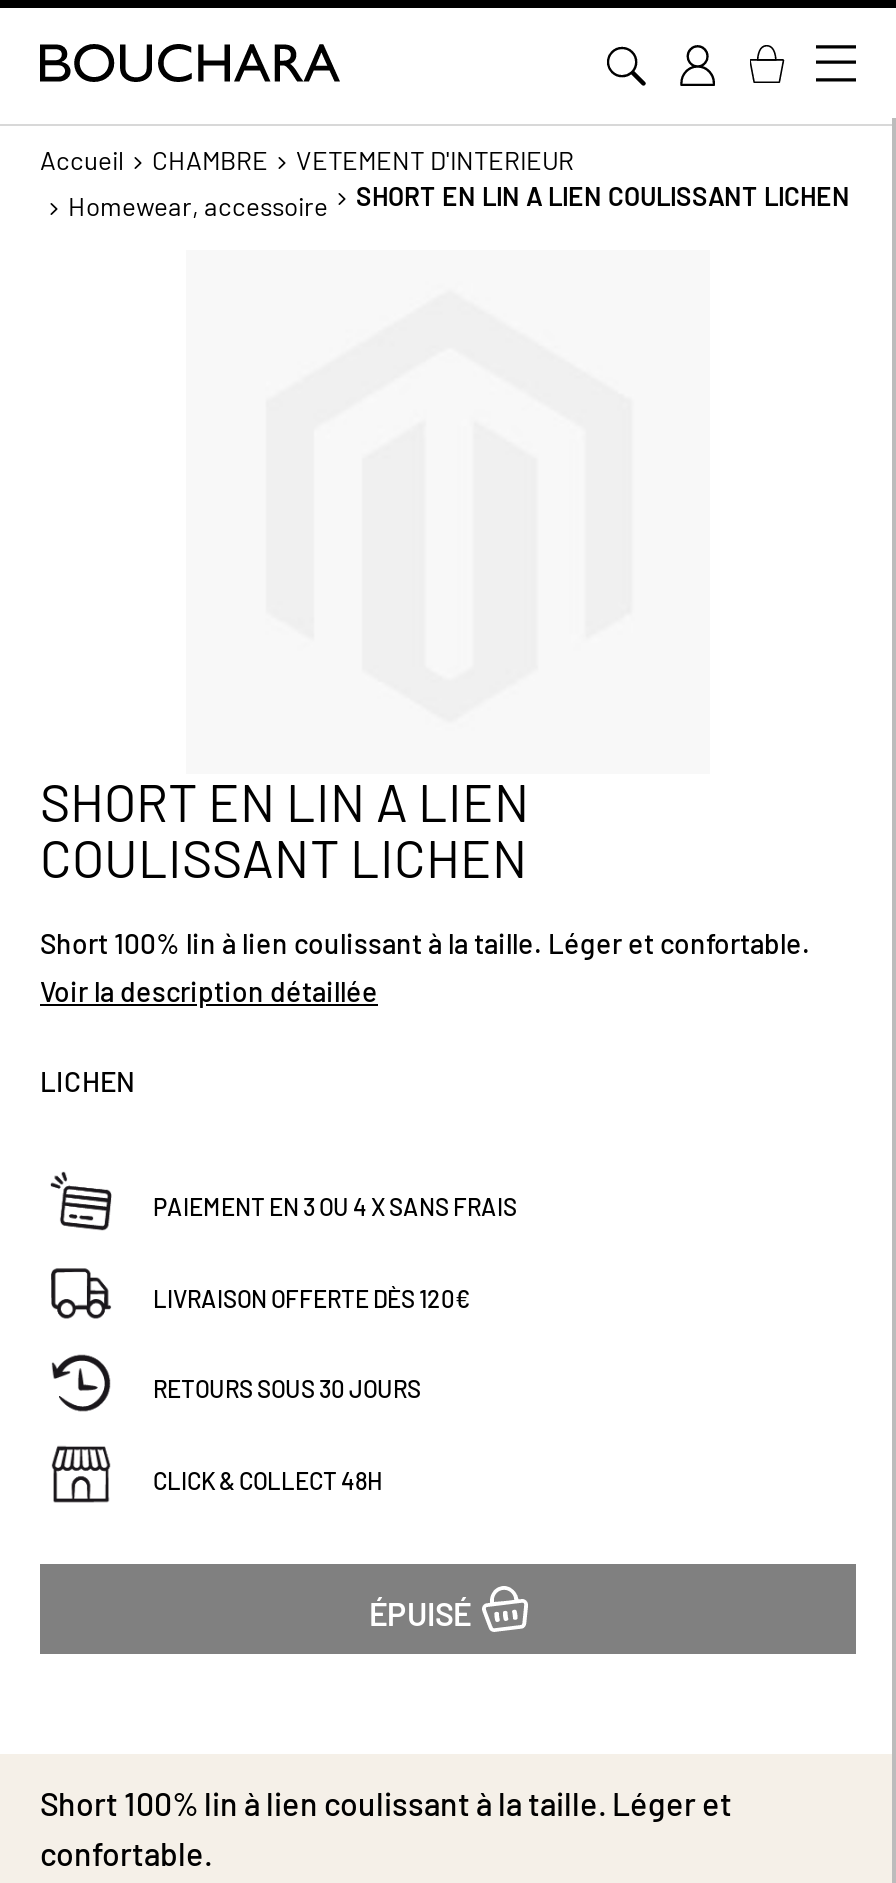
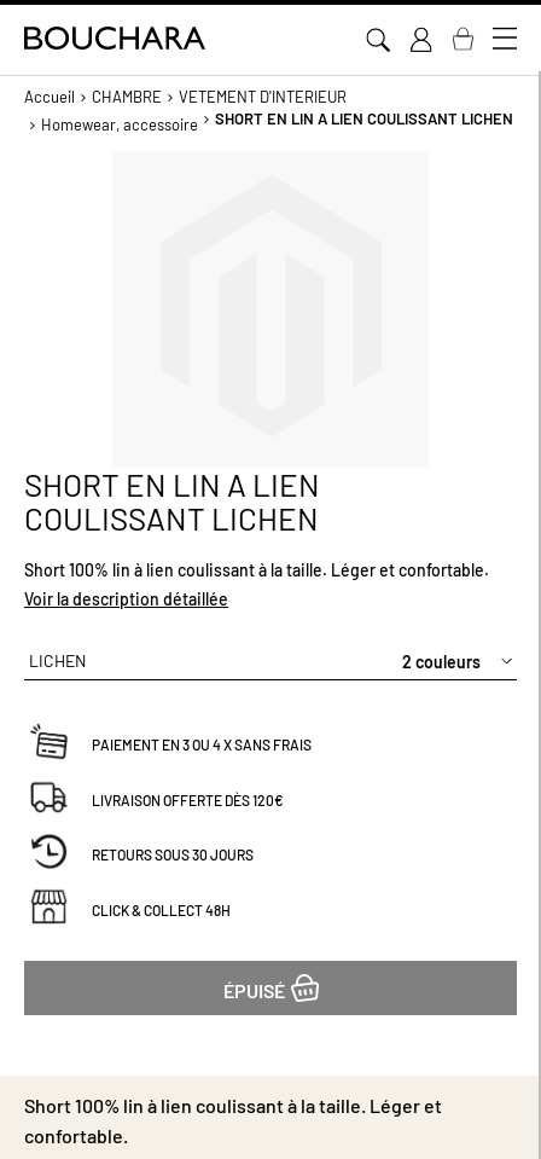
none -> [402,650,481,671] 2 couleurs

